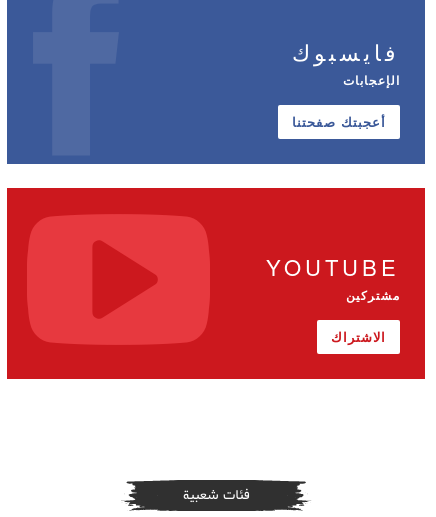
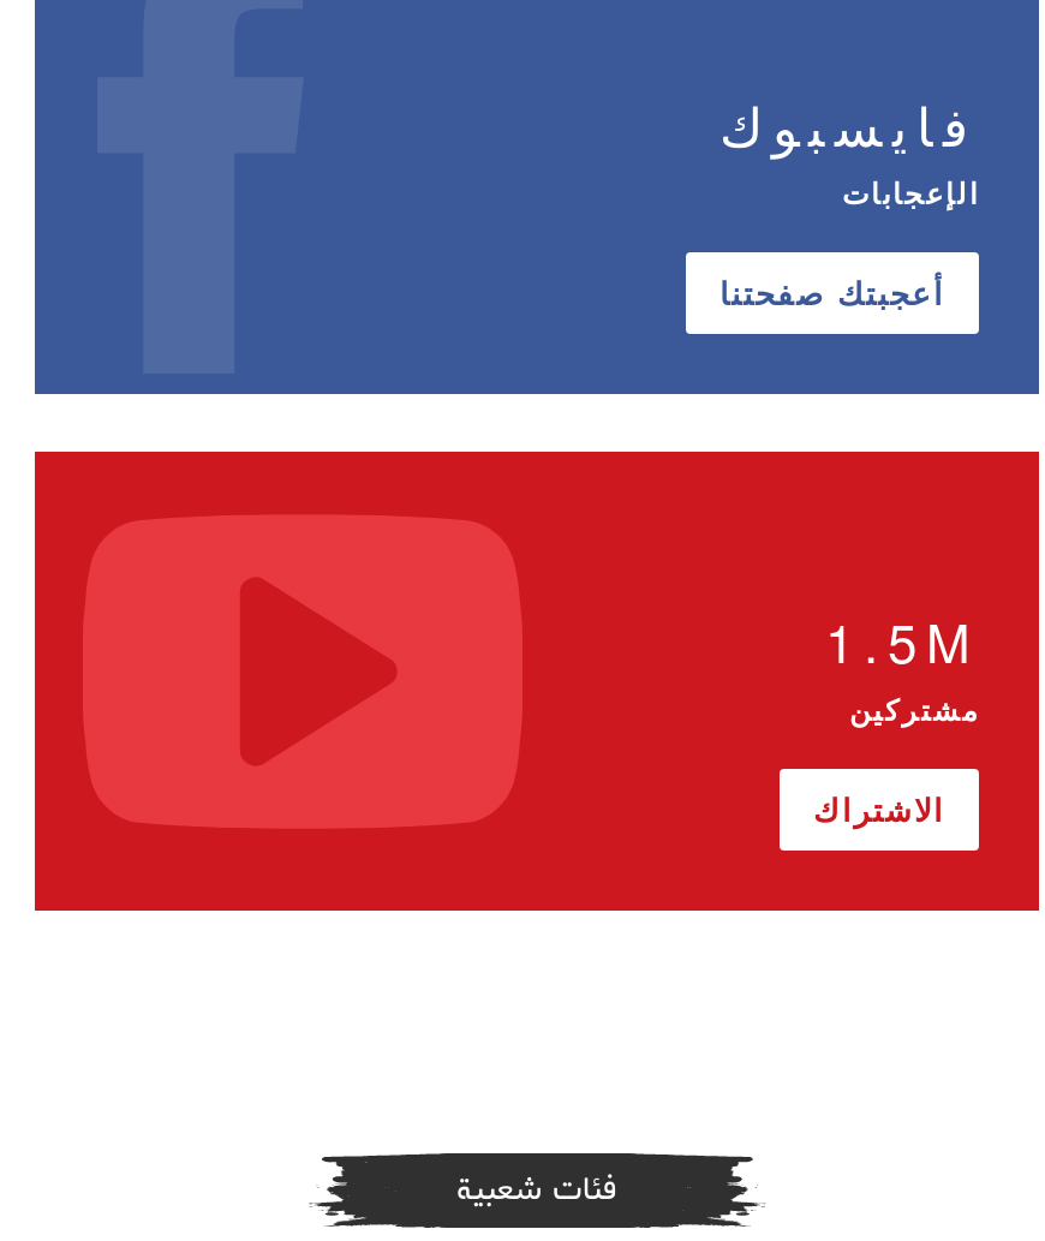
[266,251,400,282] YOUTUBE -> [825,603,979,678] 1.5M

